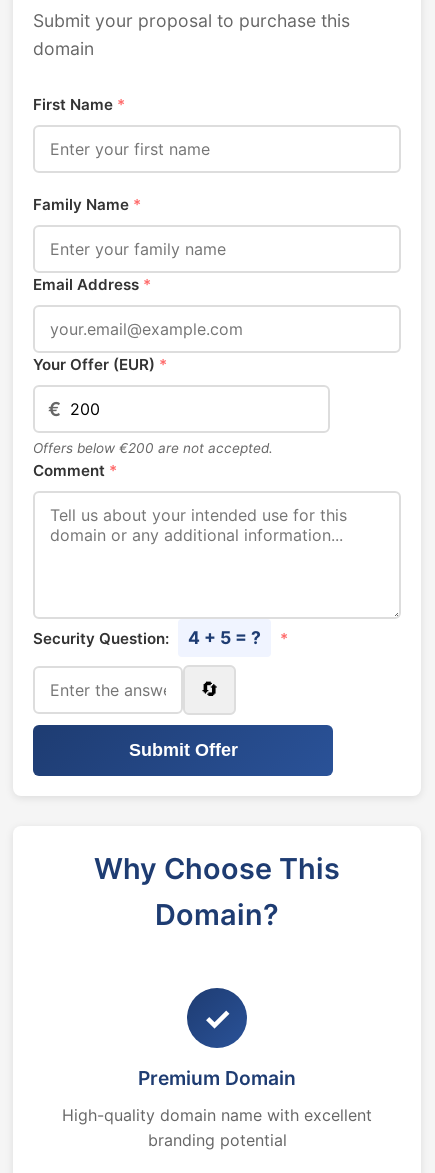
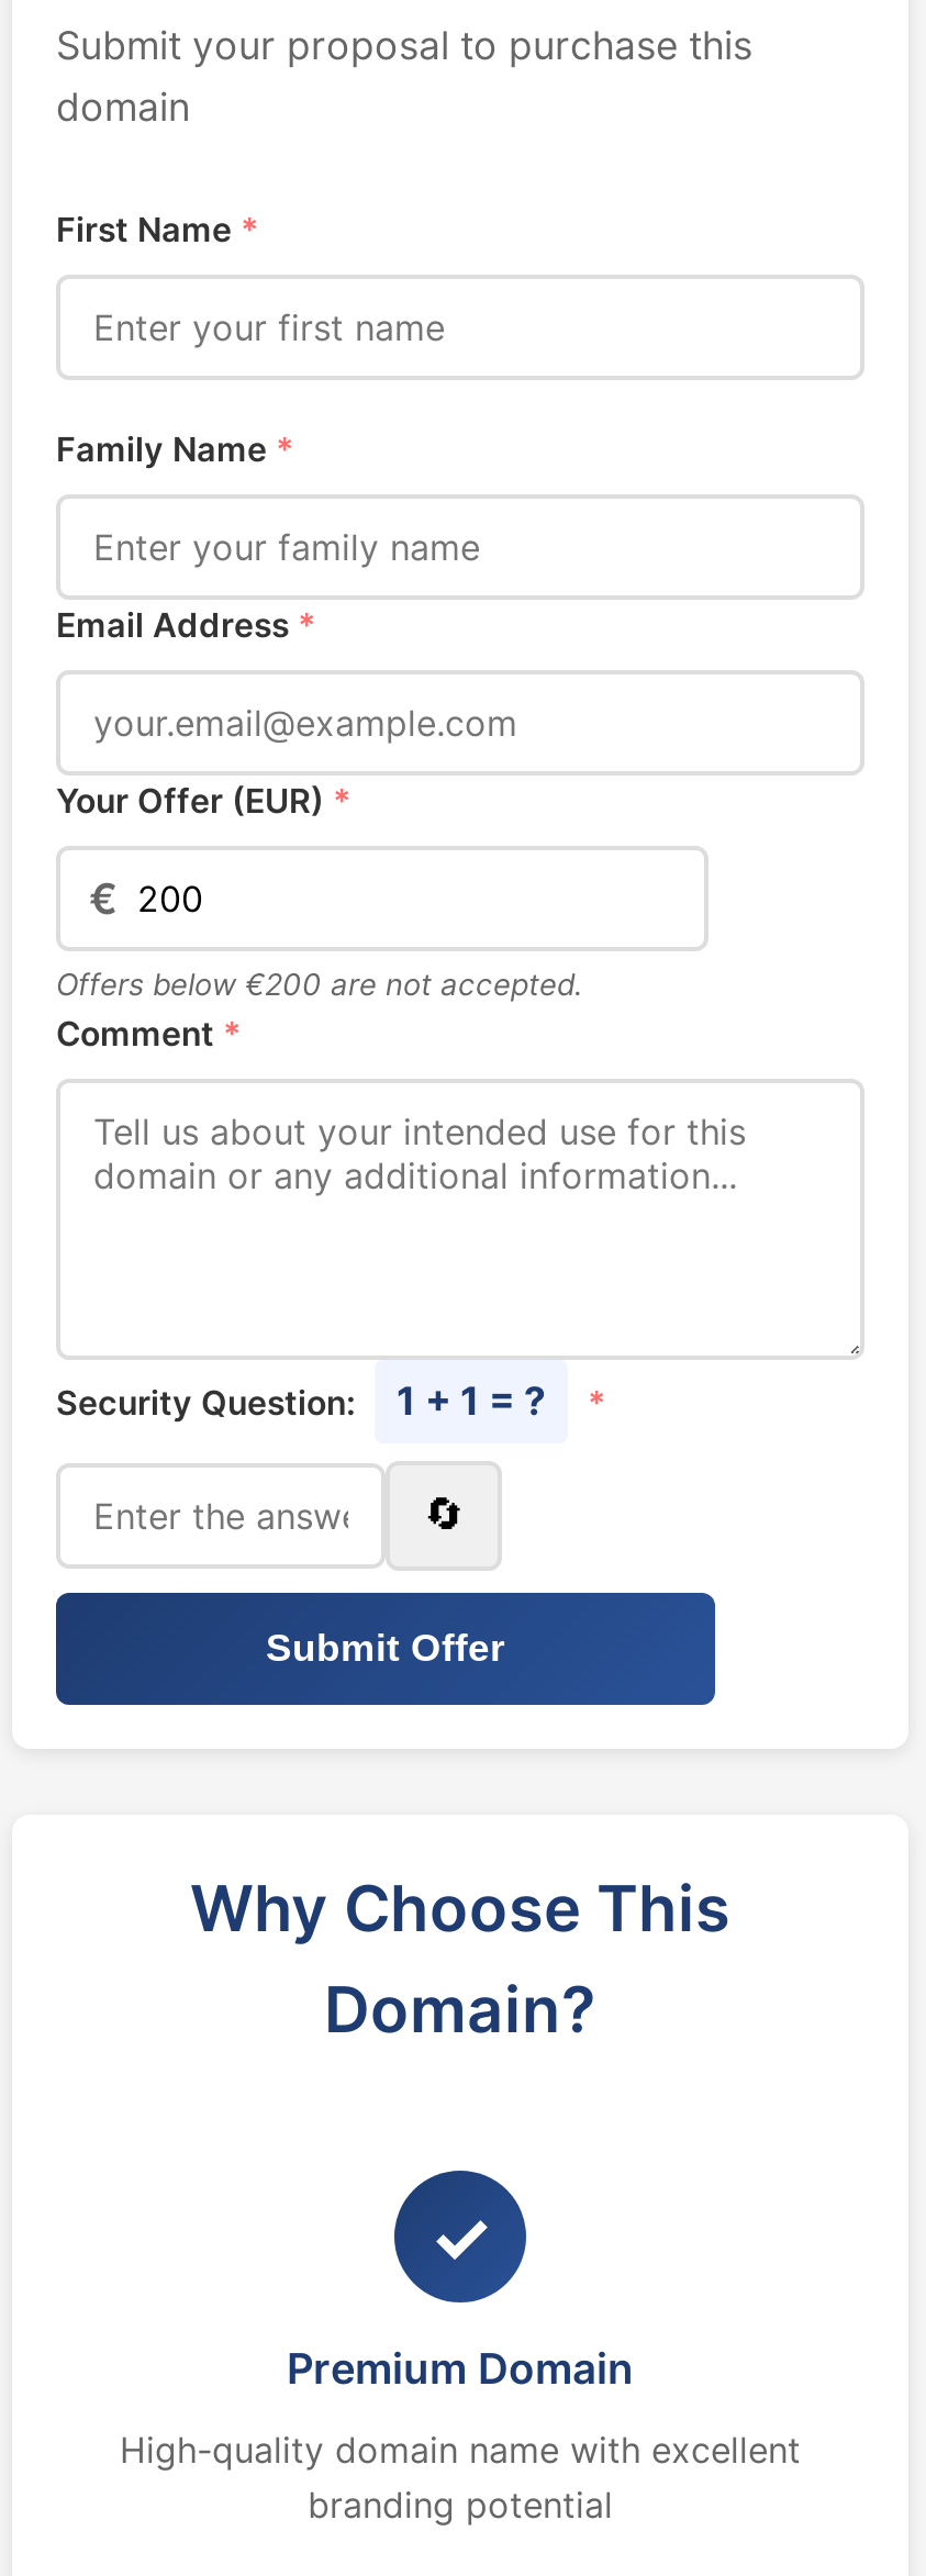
[188,627,261,648] 4 + 5 = ? -> [397,1378,546,1424] 1 + 1 = ?

